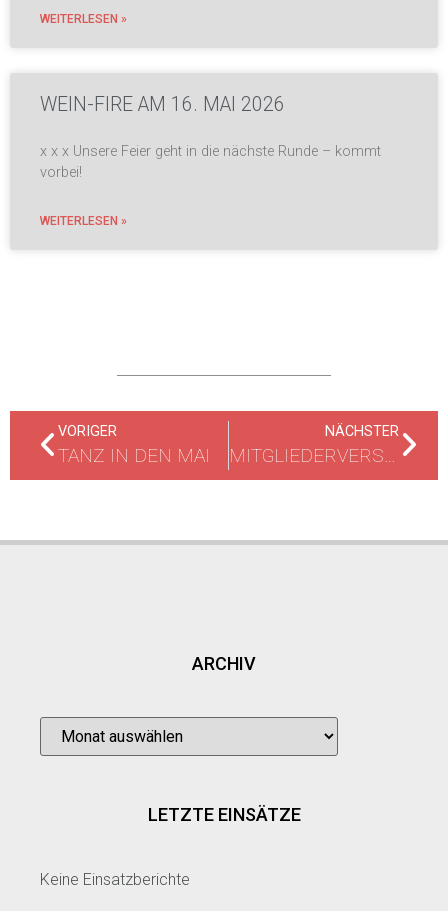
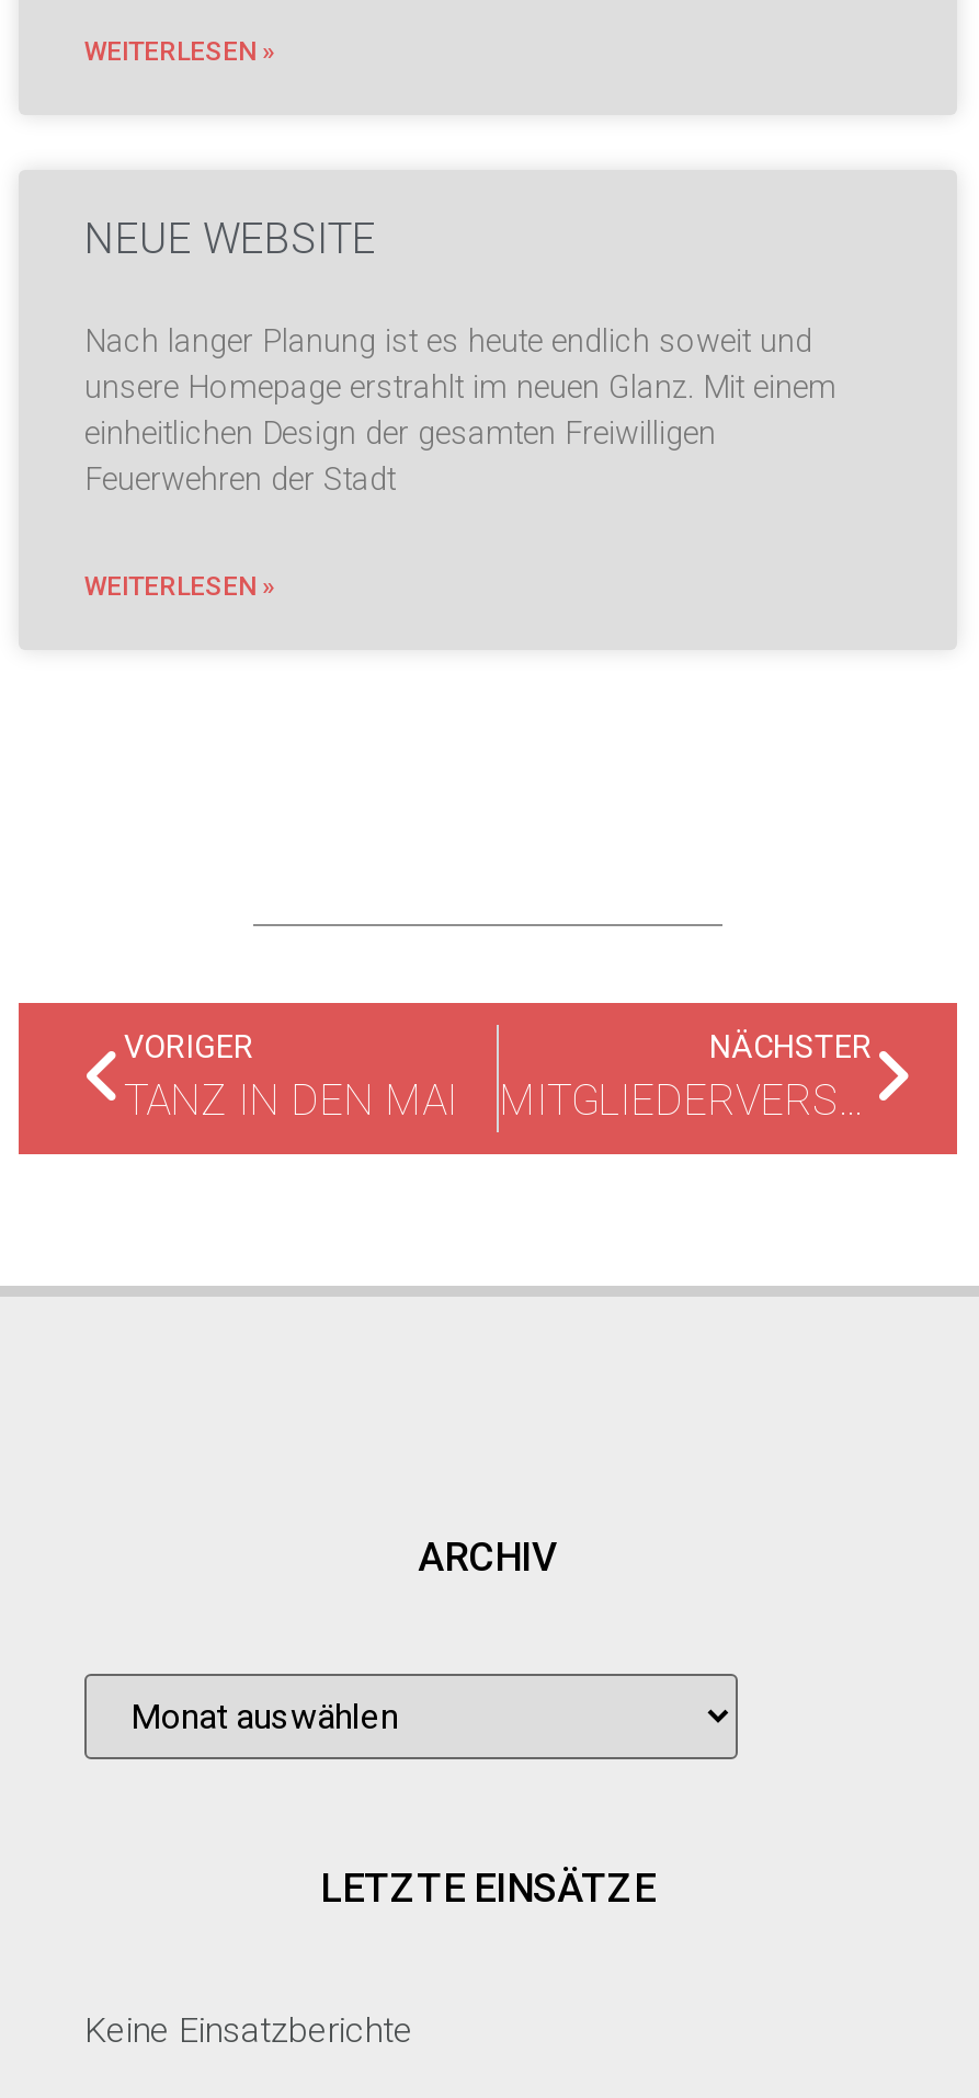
[40,93,285,116] WEIN-FIRE AM 16. MAI 2026 -> [84,214,376,264] NEUE WEBSITE
[40,143,381,181] x x x Unsere Feier geht in die nächste Runde – kommt | vorbei! -> [84,323,836,499] Nach langer Planung ist es heute endlich soweit und | unsere Homepage erstrahlt im neuen Glanz. Mit einem | einheitlichen Design der gesamten Freiwilligen | Feuerwehren der Stadt

